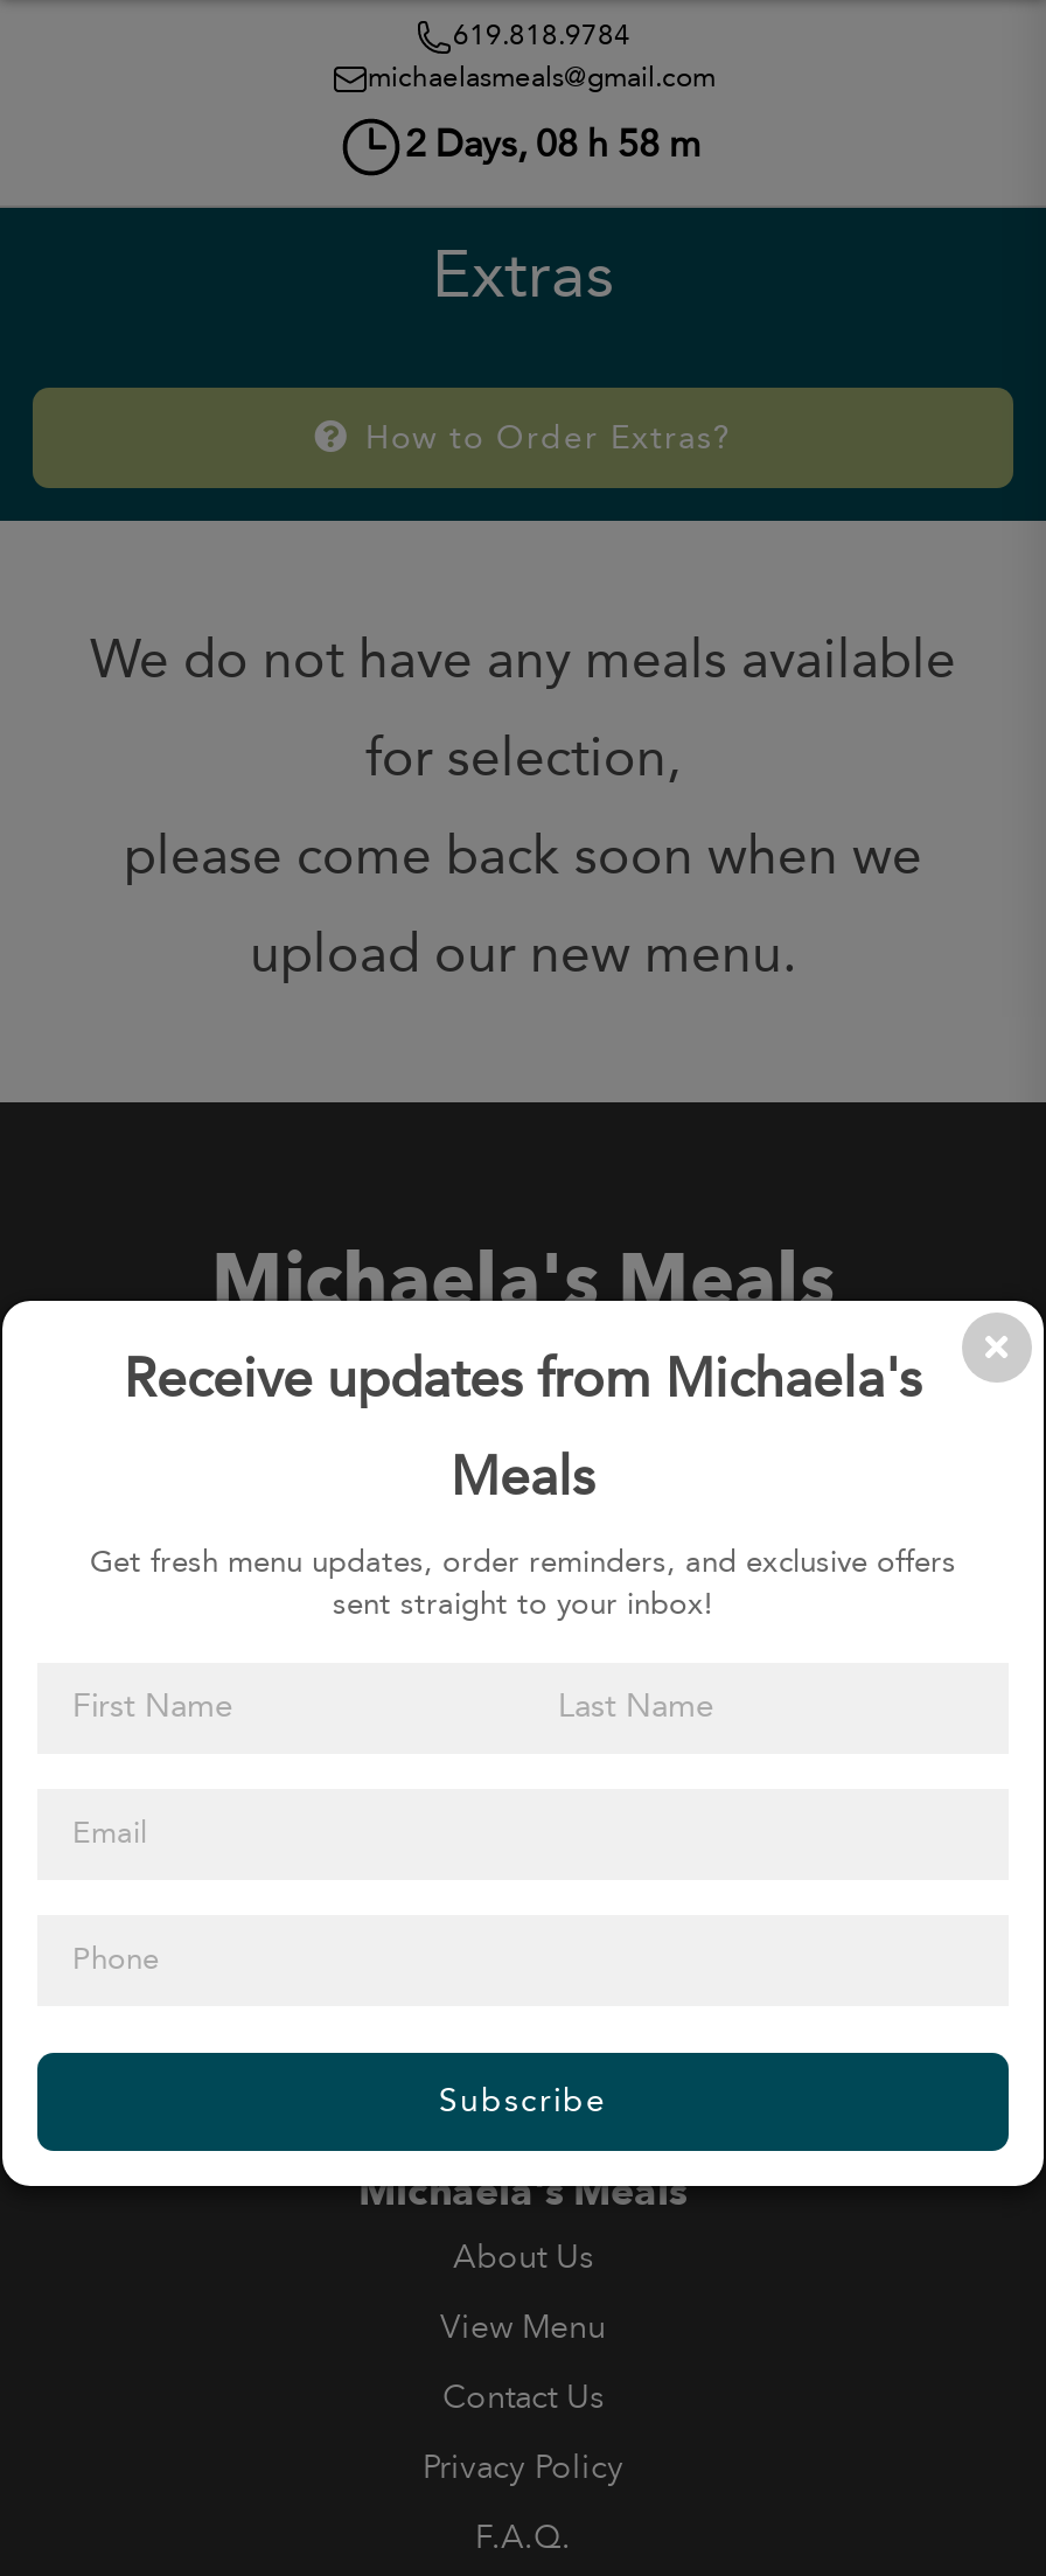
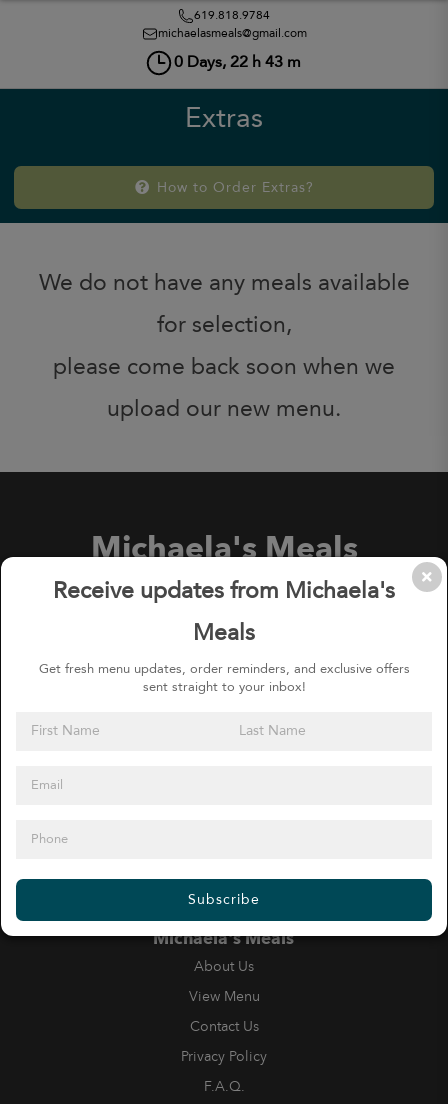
[405,128,711,166] 2 Days, 08 h 58 m -> [173,55,304,71] 0 Days, 22 h 43 m

